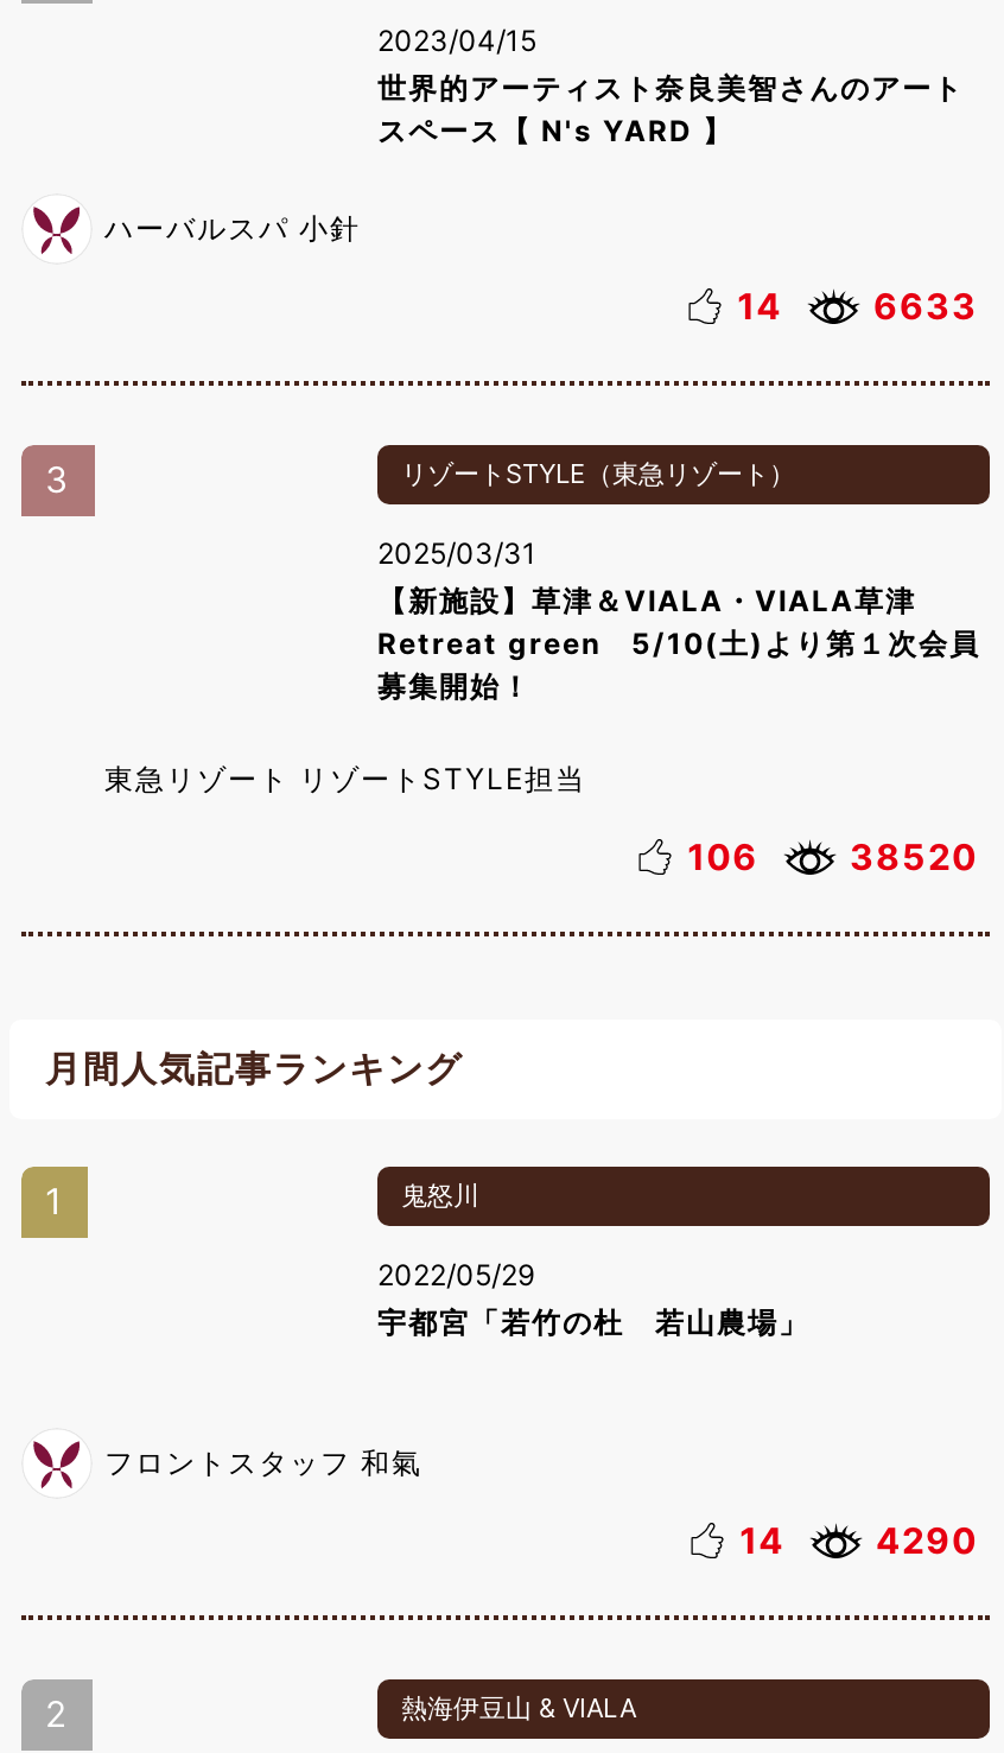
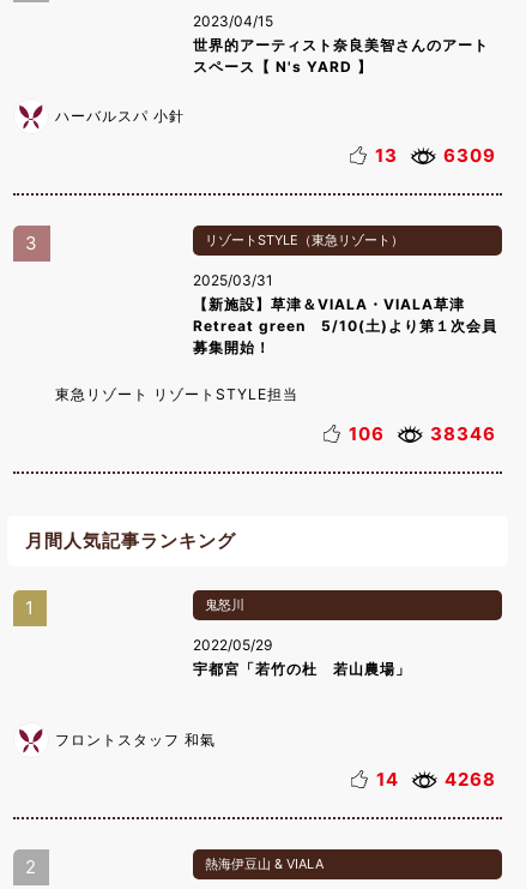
[737,284,782,329] 14 -> [375,144,397,167] 13
[873,284,978,329] 6633 -> [443,144,496,167] 6309
[850,835,978,880] 38520 -> [430,423,496,445] 38346
[876,1518,978,1564] 4290 -> [445,768,496,791] 4268

